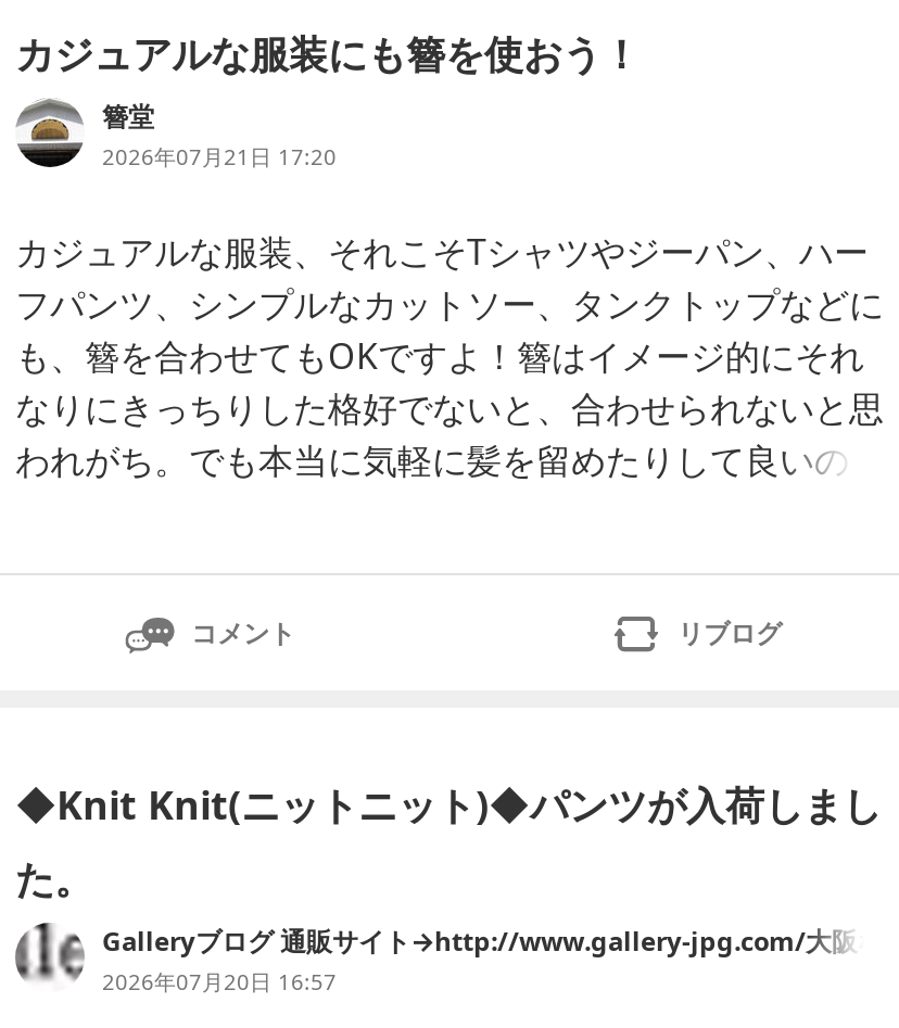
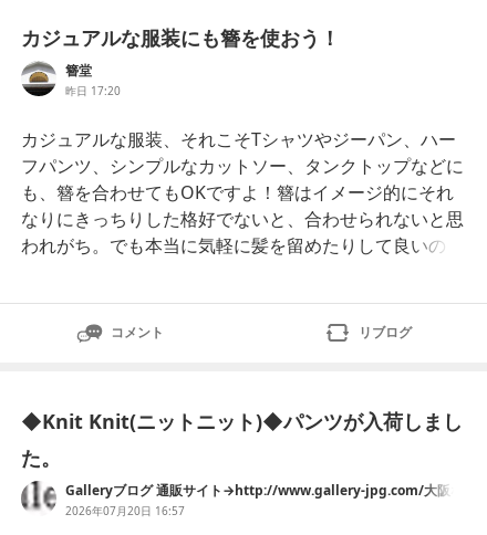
[102,141,337,172] 2026年07月21日 17:20 -> [65,82,121,98] 昨日 17:20

